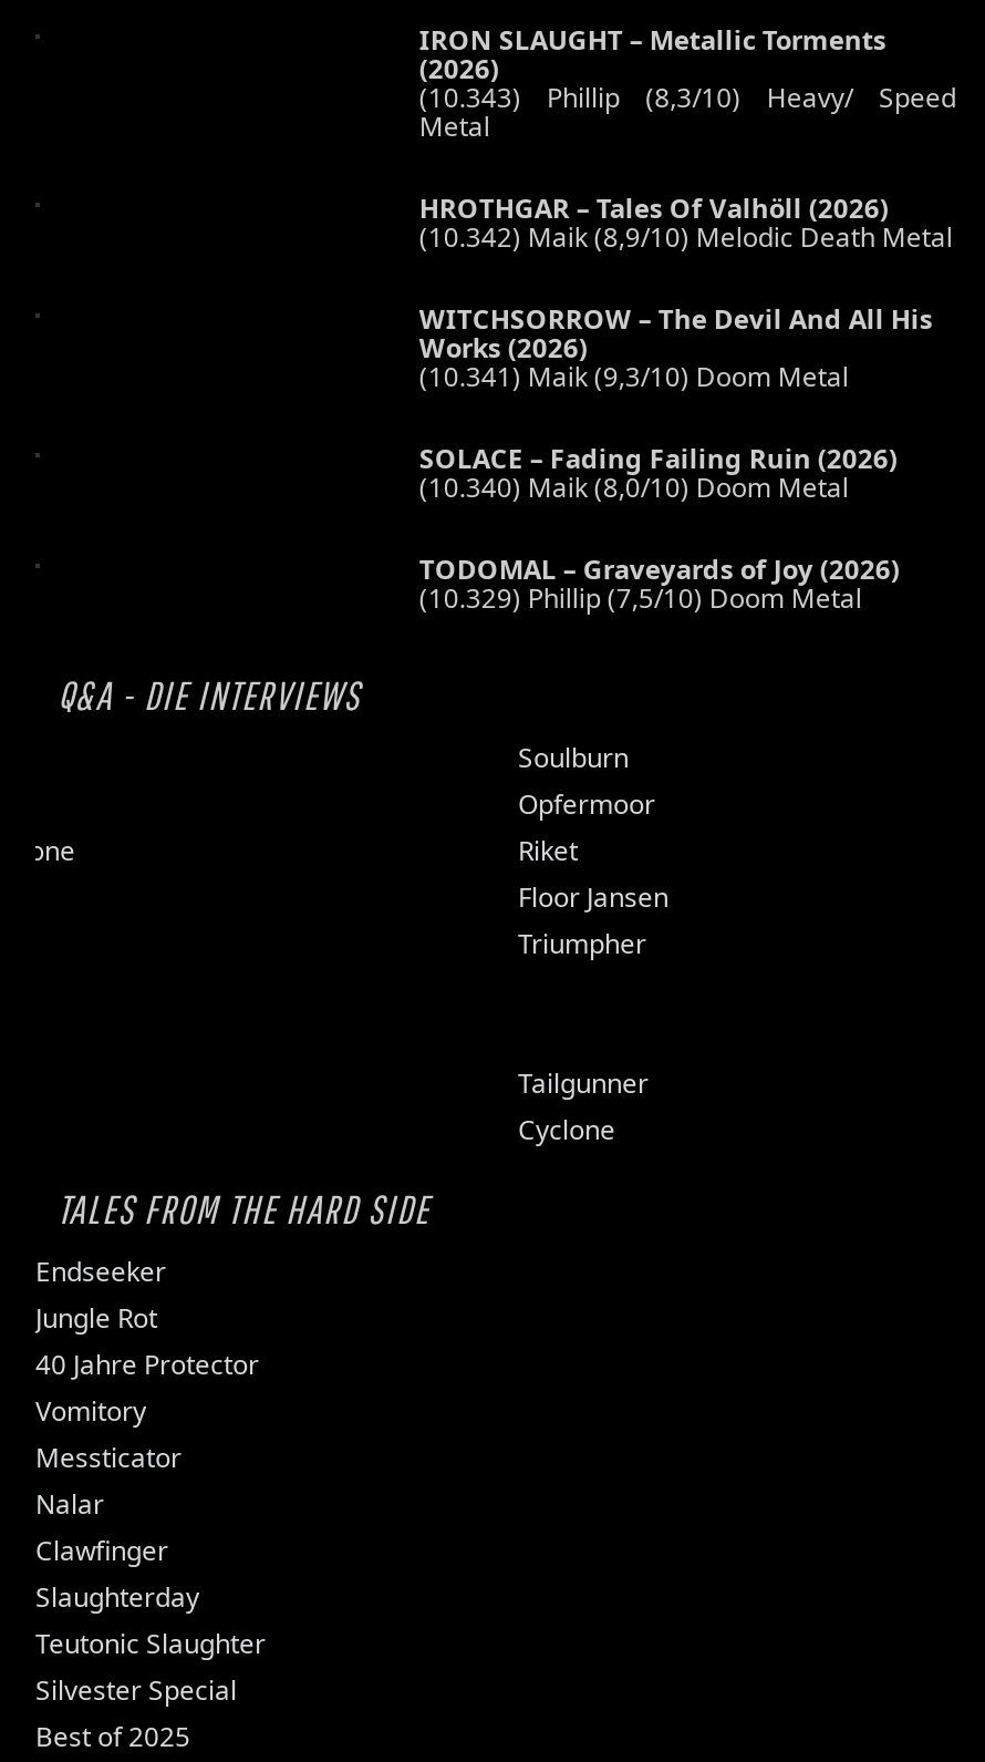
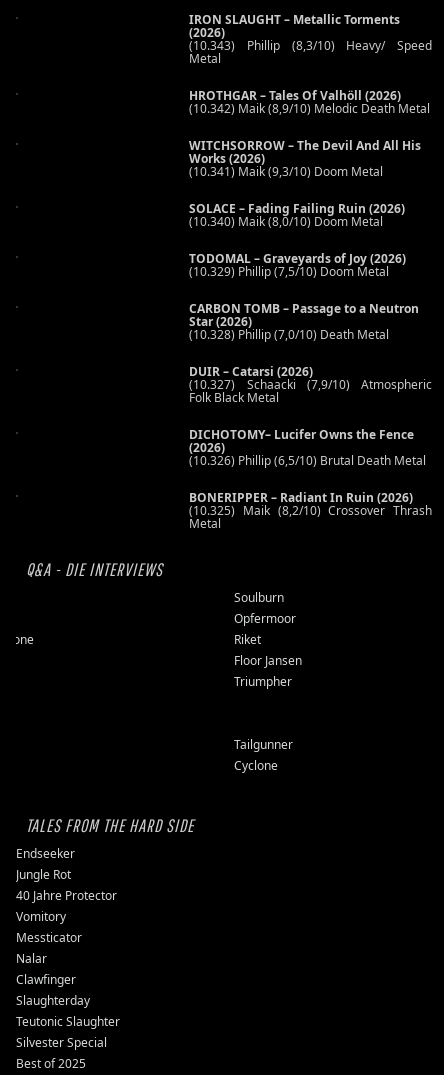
none -> [189,300,432,532] CARBON TOMB – Passage to a Neutron | Star (2026) | (10.328) Phillip (7,0/10) Death Metal | DUIR – Catarsi (2026) | (10.327) Schaacki (7,9/10) Atmospheric | Folk Black Metal | DICHOTOMY– Lucifer Owns the Fence | (2026) | (10.326) Phillip (6,5/10) Brutal Death Metal | BONERIPPER – Radiant In Ruin (2026) | (10.325) Maik (8,2/10) Crossover Thrash | Metal

